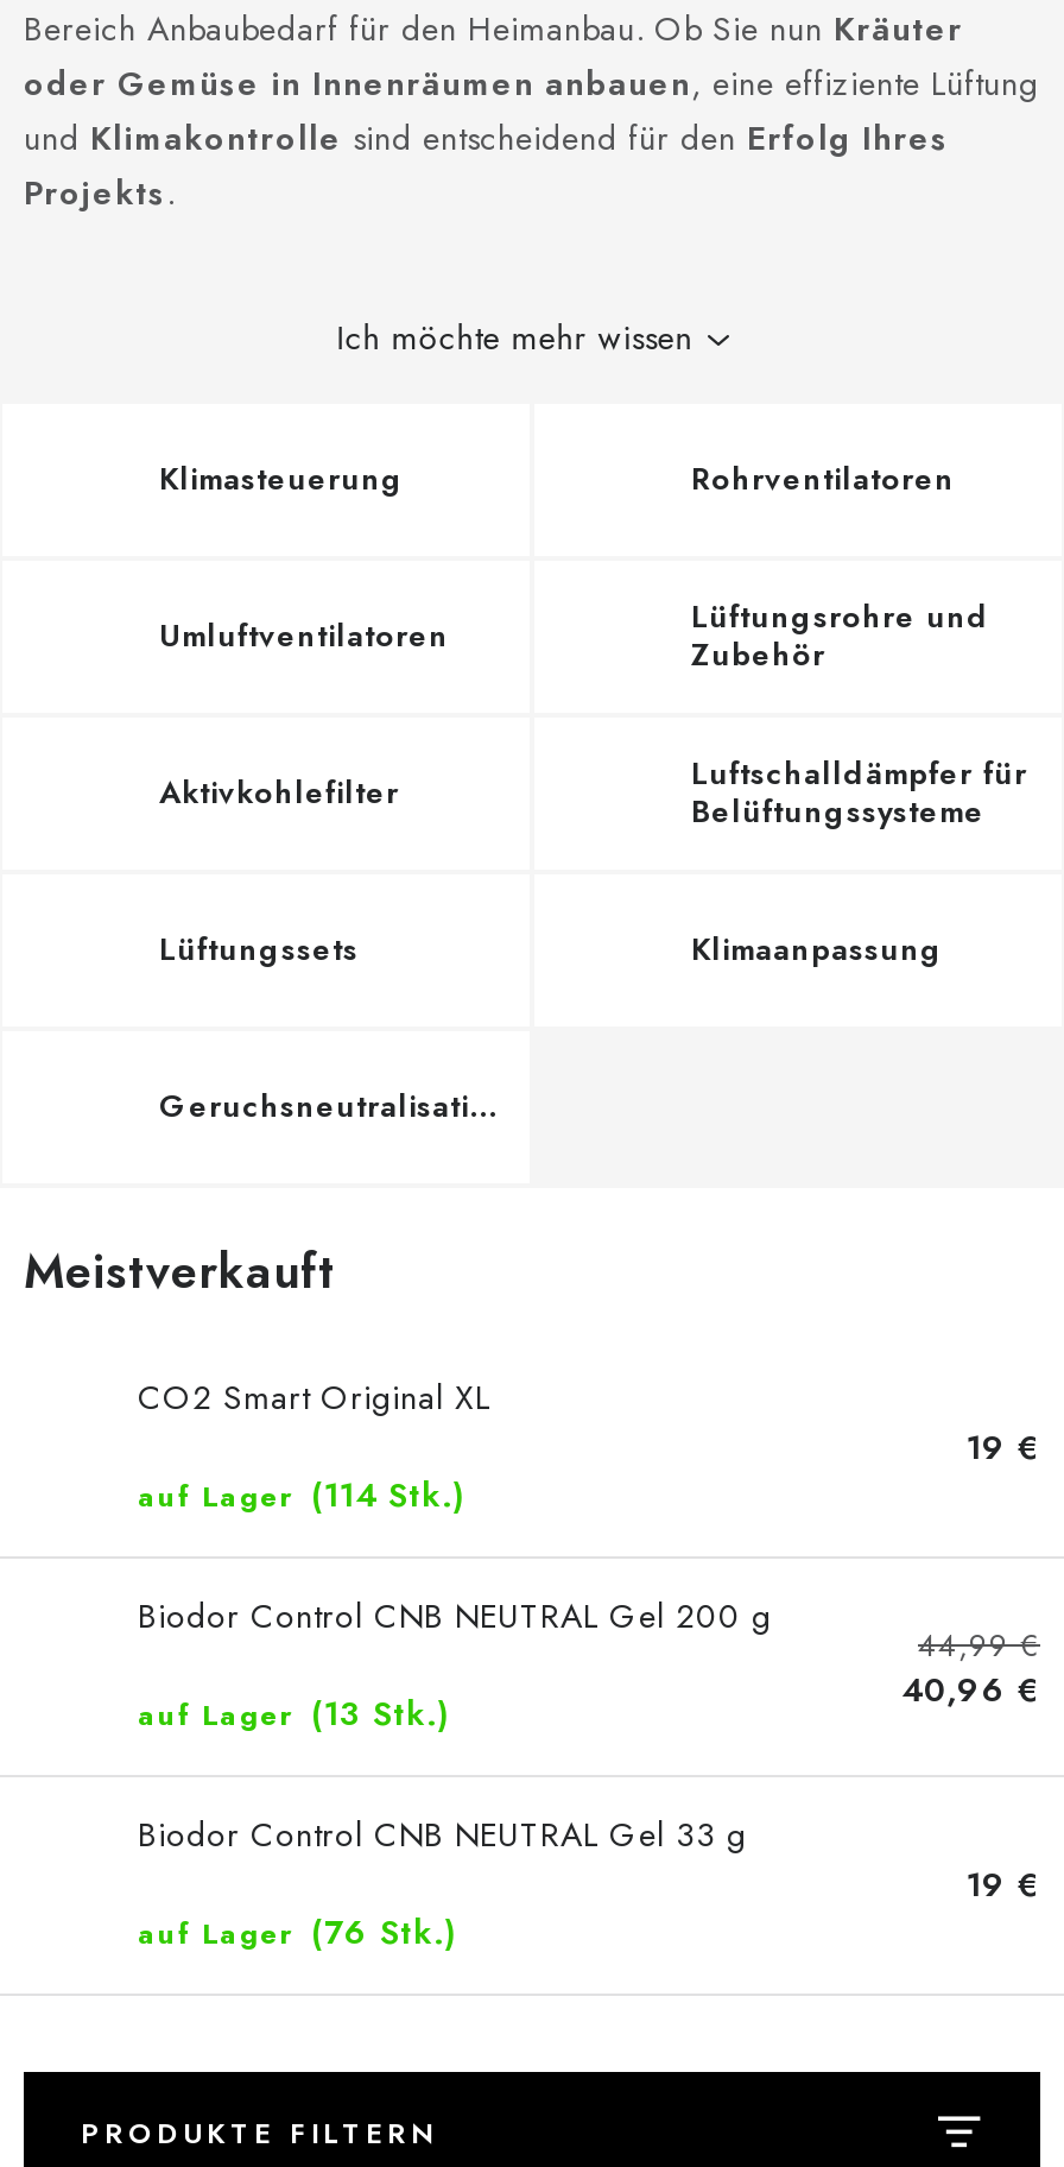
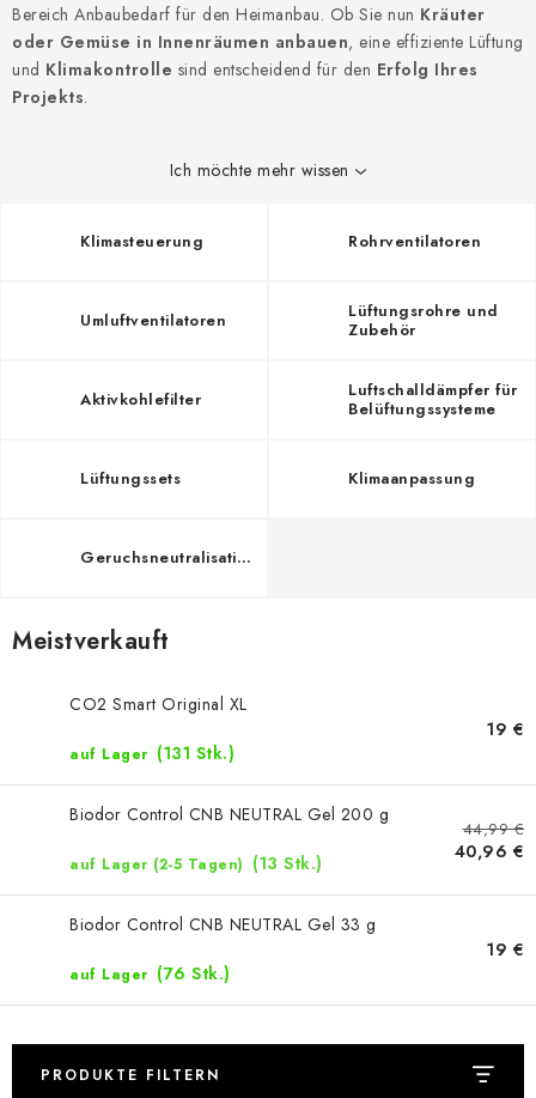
[138,1471,465,1518] auf Lager (114 Stk.) -> [69,741,234,765] auf Lager (131 Stk.)
[138,1689,450,1737] auf Lager (13 Stk.) -> [69,851,322,875] auf Lager (2-5 Tagen) (13 Stk.)

